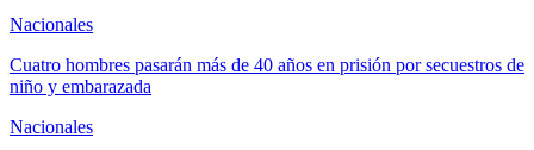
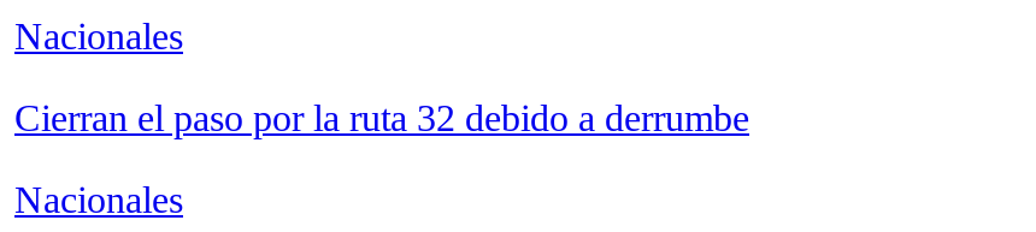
[10,55,524,96] Cuatro hombres pasarán más de 40 años en prisión por secuestros de | niño y embarazada -> [14,97,749,138] Cierran el paso por la ruta 32 debido a derrumbe

